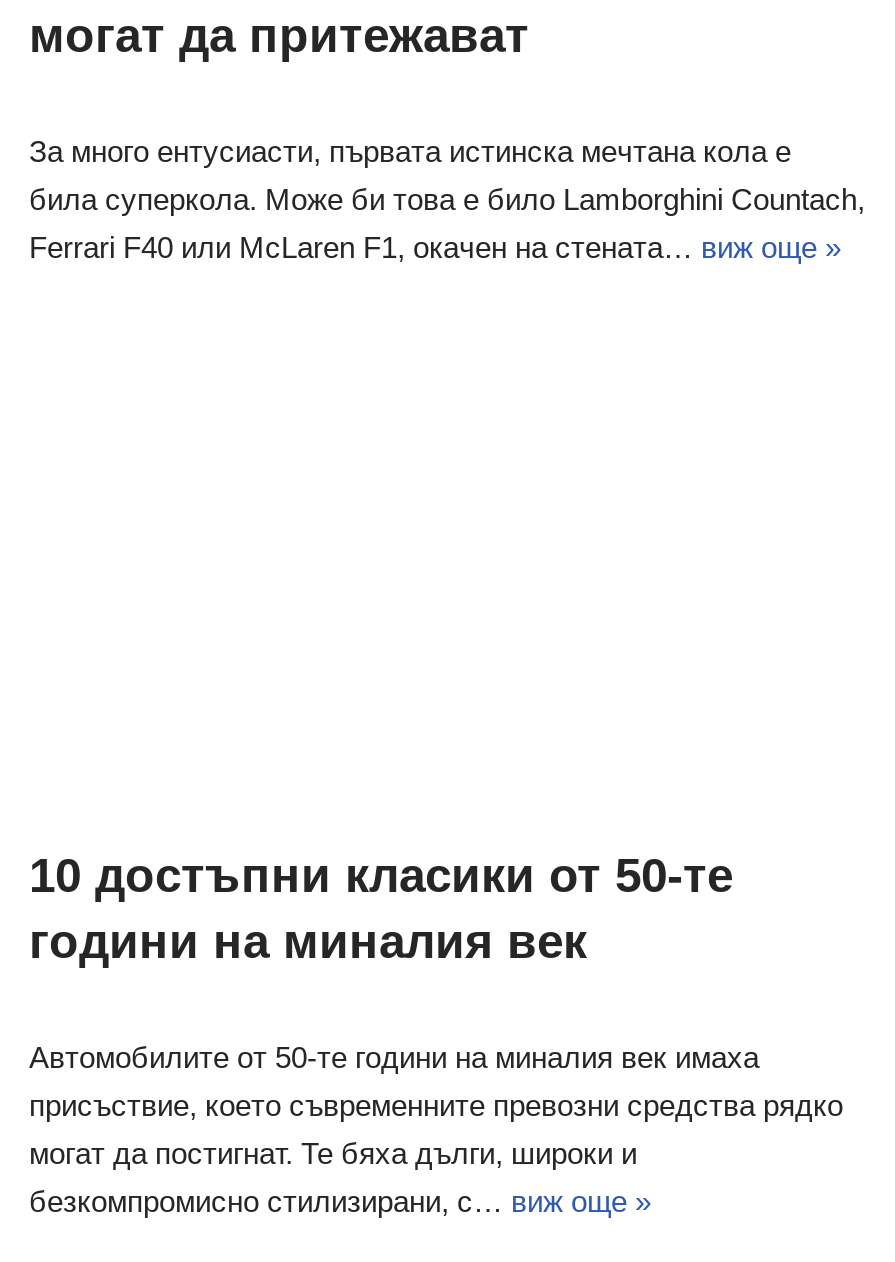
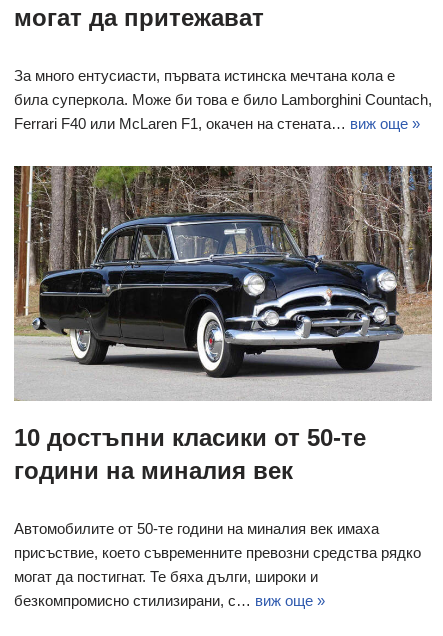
none -> [13,165,433,402] [image]

